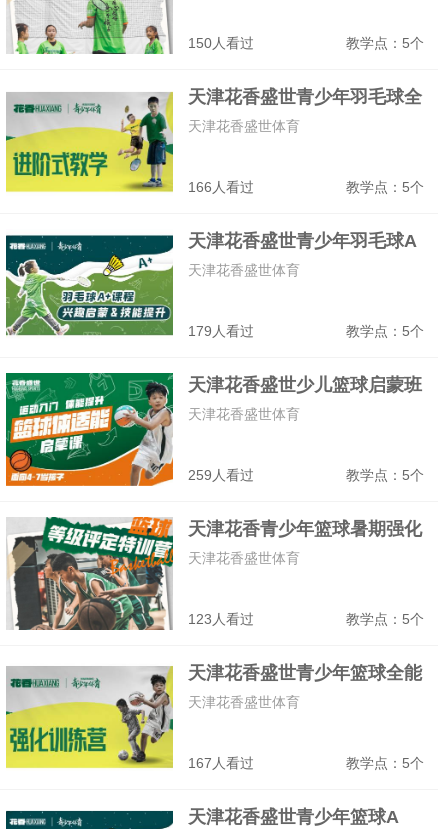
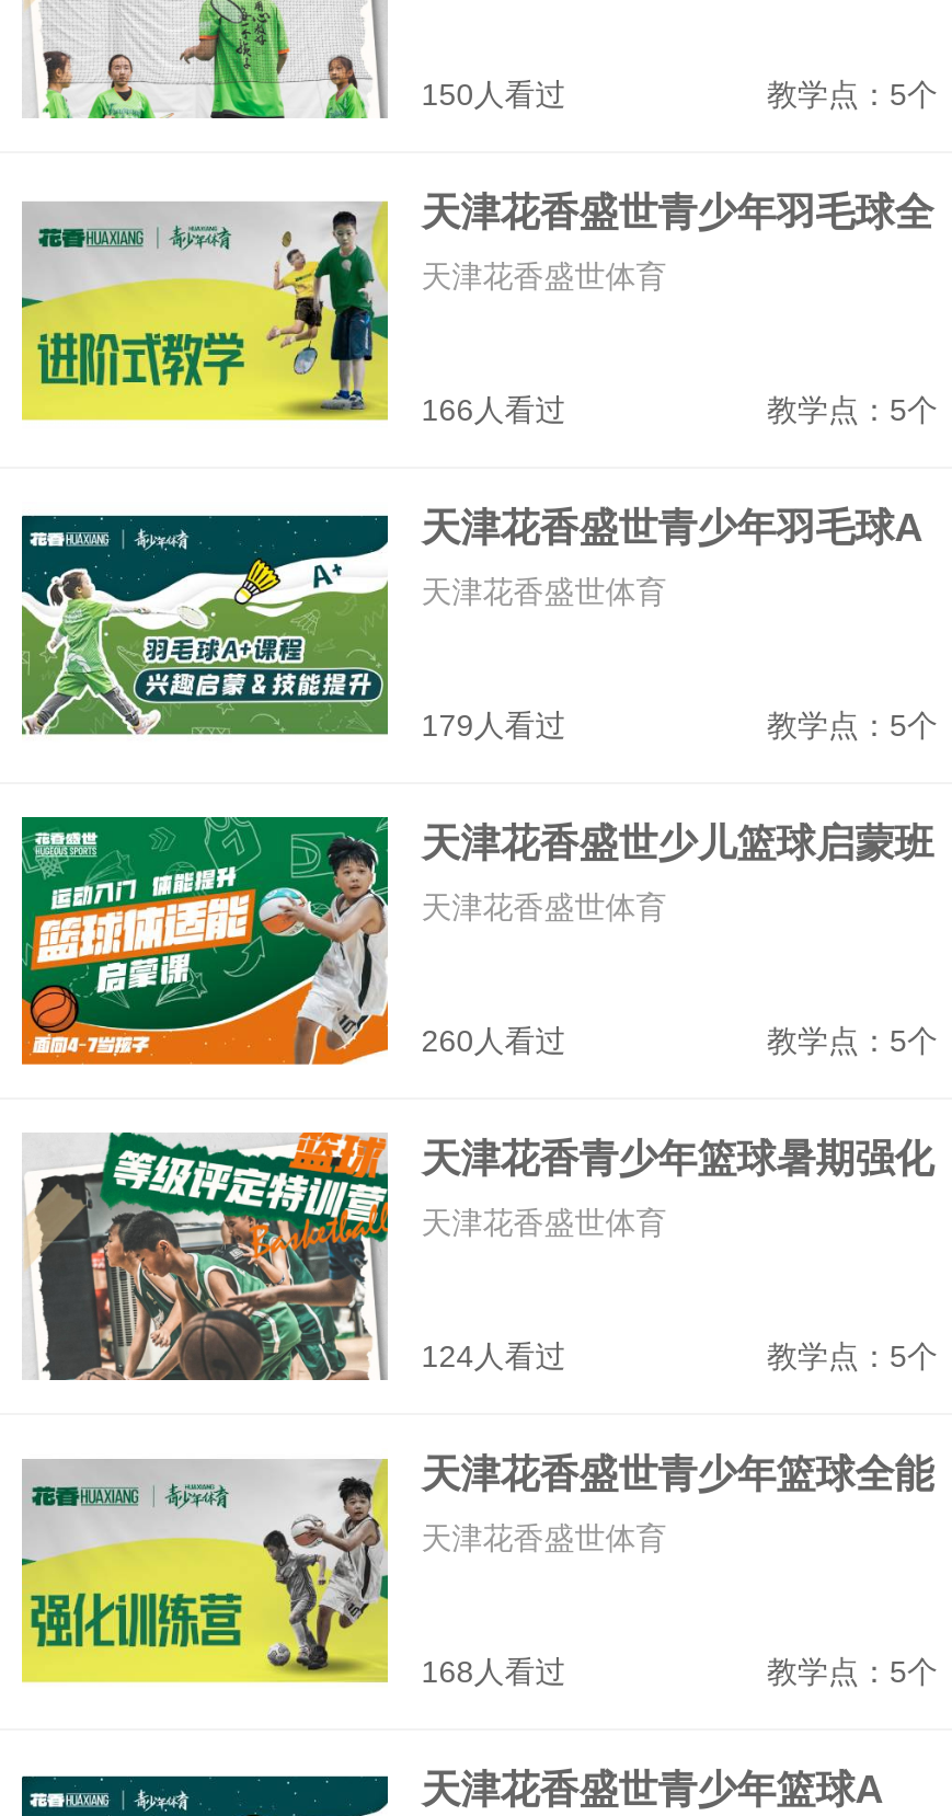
[188,467,254,483] 259人看过 -> [421,1023,566,1058] 260人看过
[188,611,254,627] 123人看过 -> [421,1338,566,1373] 124人看过
[188,755,254,771] 167人看过 -> [421,1653,566,1688] 168人看过

